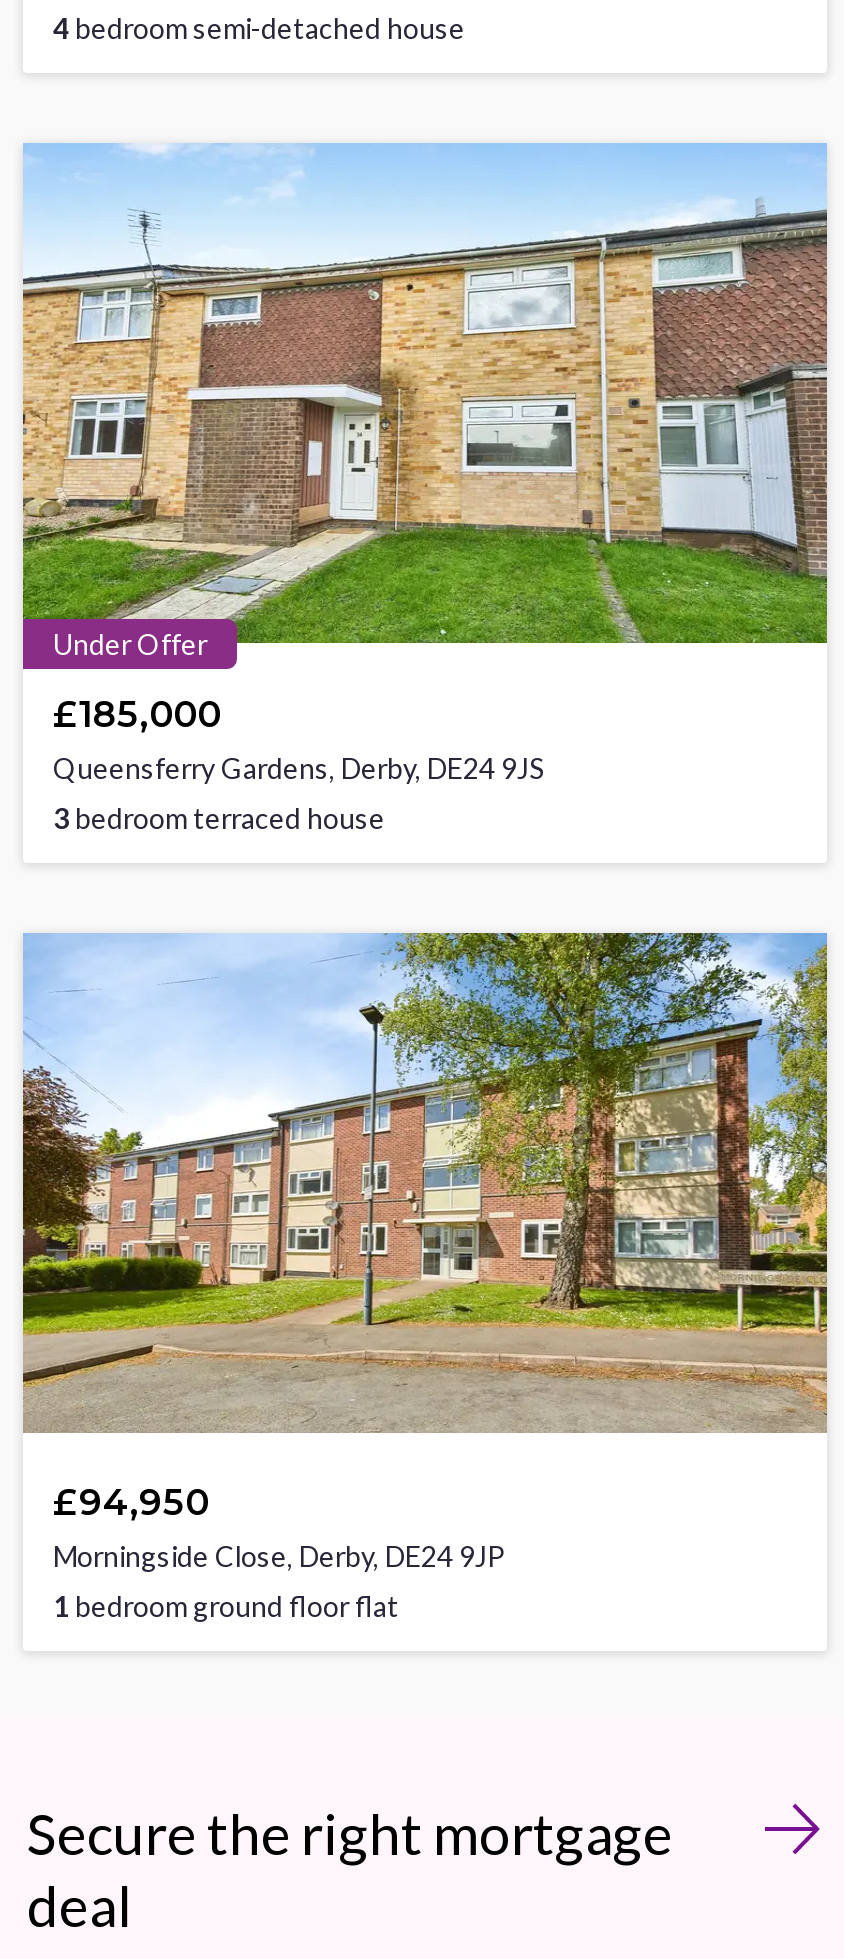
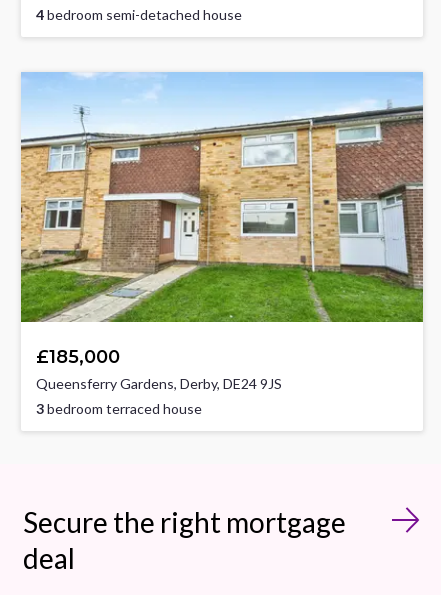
[53,626,207,660] Under Offer -> none
[21,930,829,1623] [image] | £94,950 | Morningside Close, Derby, DE24 9JP | 1 bedroom ground floor flat -> none

